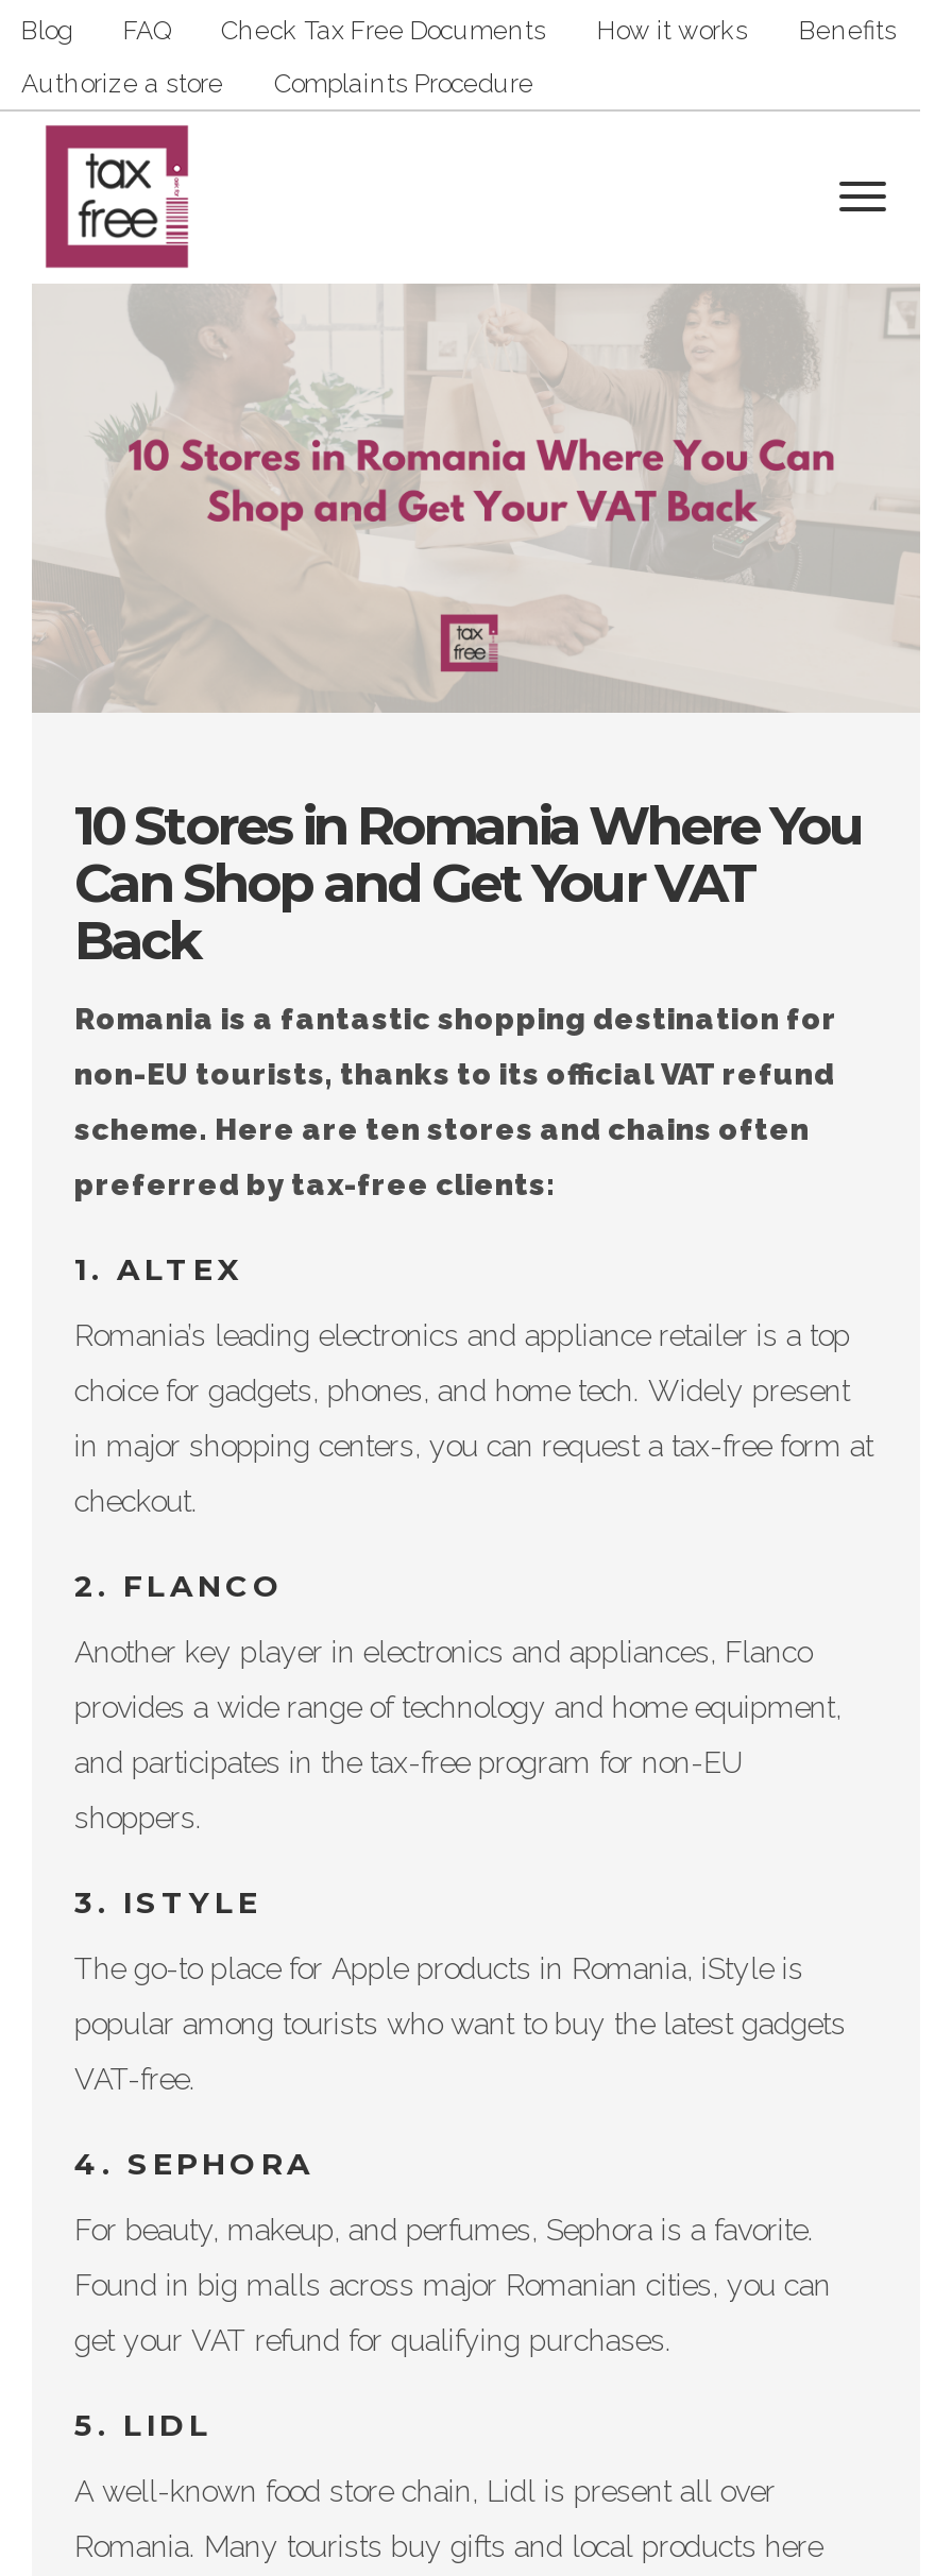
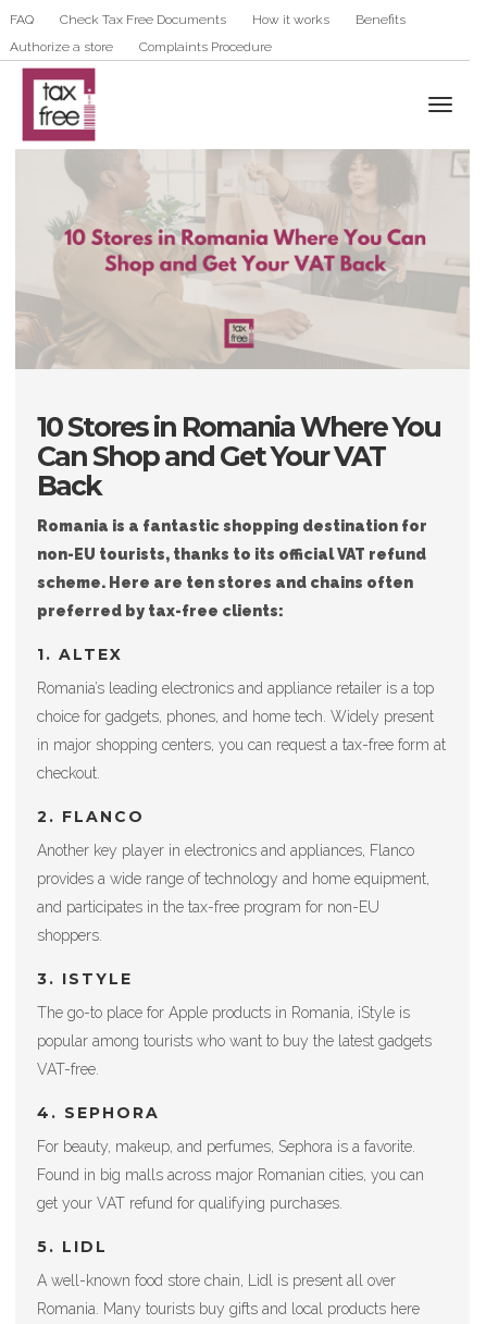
[21,16,72,46] Blog -> none

